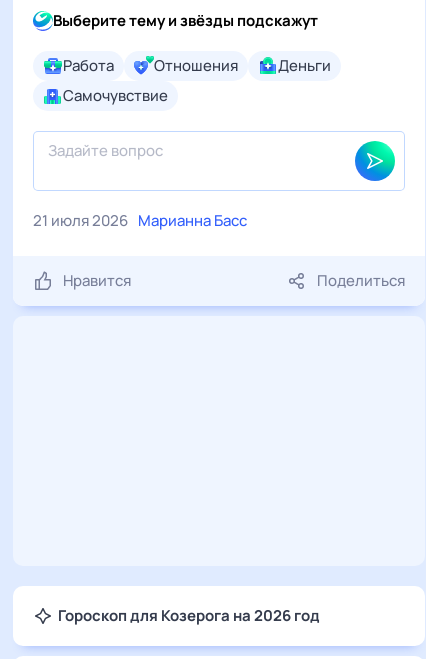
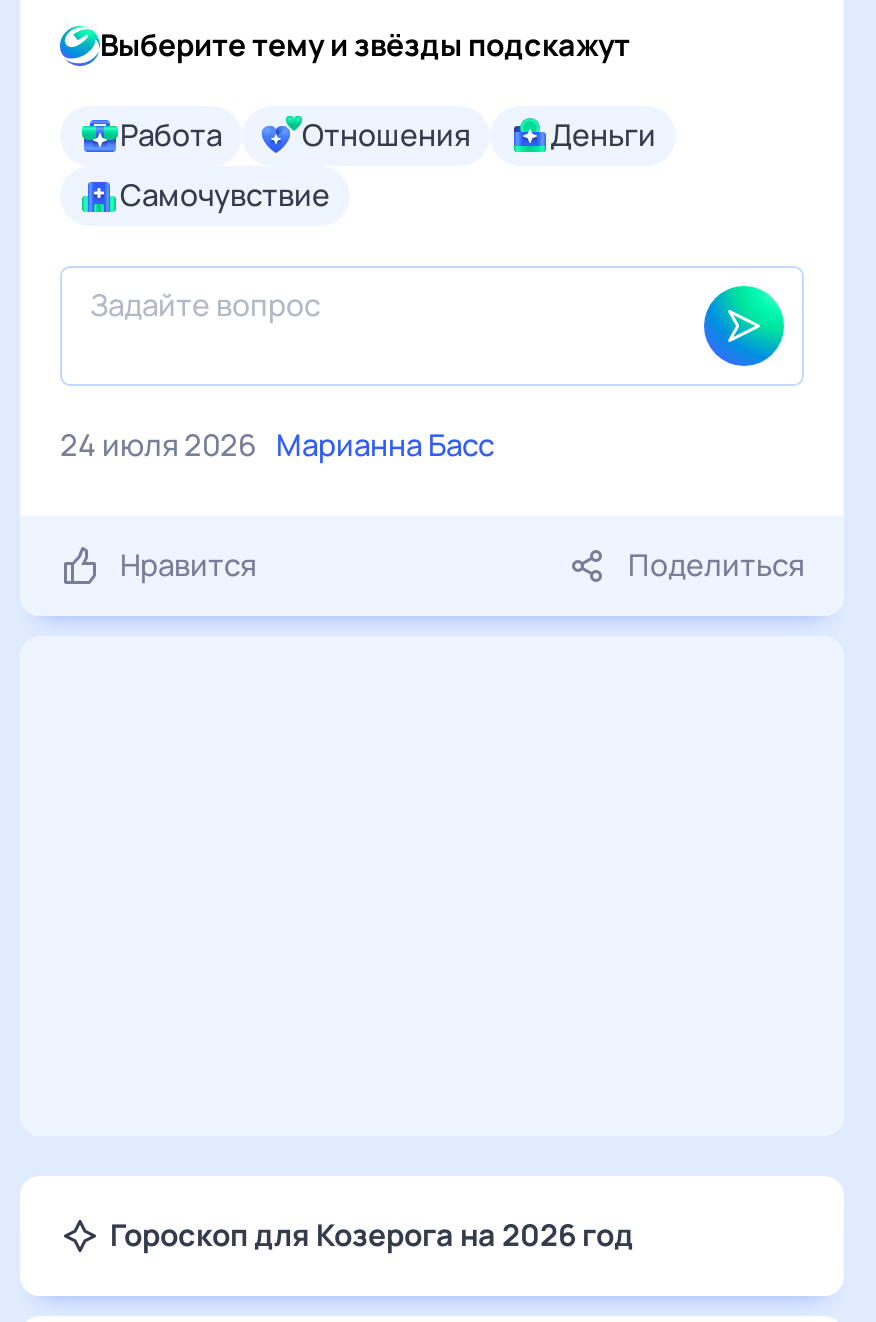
[33,210,247,231] 21 июля 2026 Марианна Басс -> [60,424,494,466] 24 июля 2026 Марианна Басс

